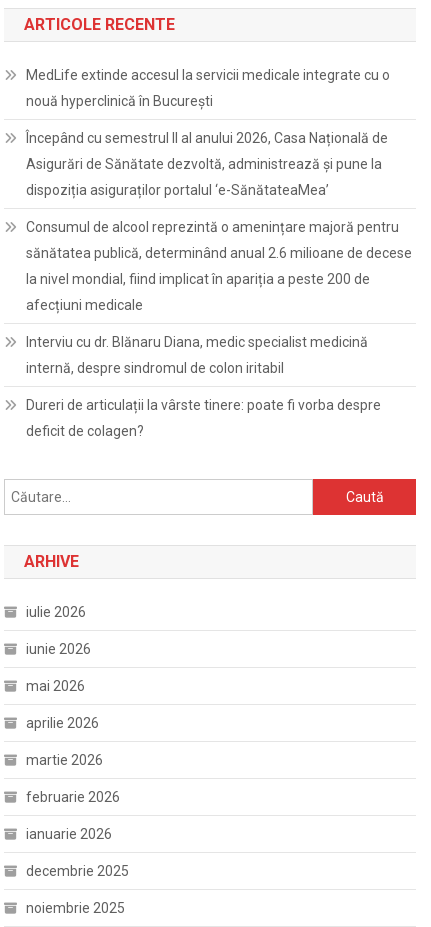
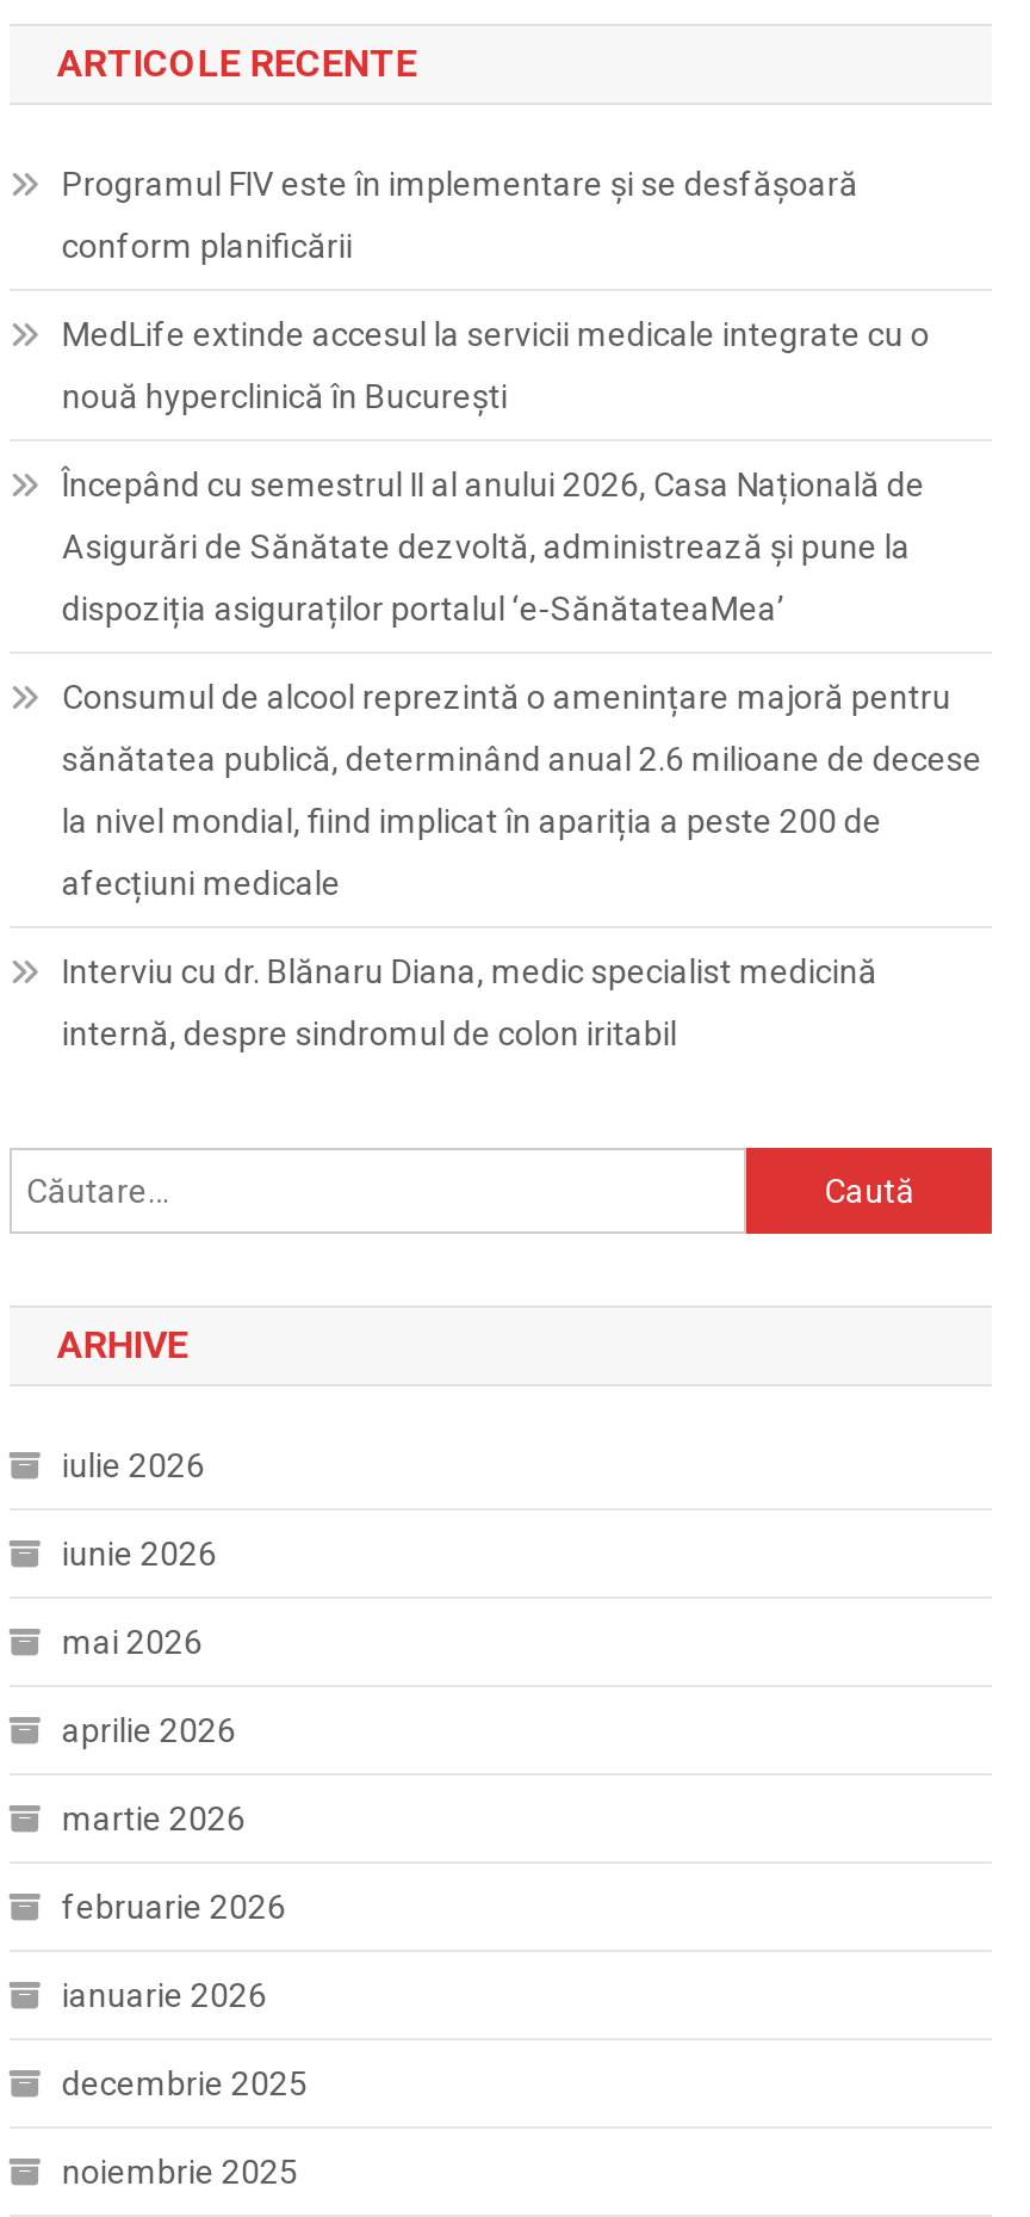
none -> [62,165,858,265] Programul FIV este în implementare și se desfășoară | conform planificării
moved [26,67,412,376] -> [62,315,982,1052]: MedLife extinde accesul la servicii medicale integrate cu o | nouă hyperclinică în București | Începând cu semestrul II al anului 2026, Casa Națională de | ... | Interviu cu dr. Blănaru Diana, medic specialist medicină | internă, despre sindromul de colon iritabil
[26,397,381,439] Dureri de articulații la vârste tinere: poate fi vorba despre | deficit de colagen? -> none

